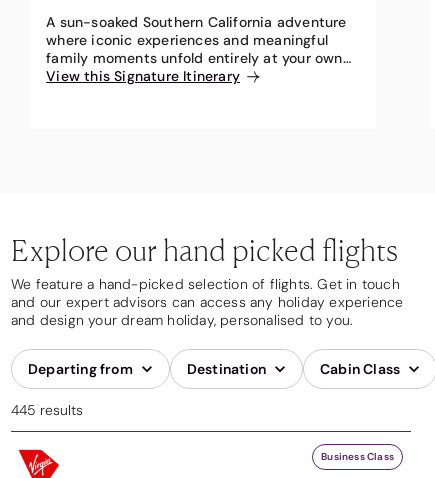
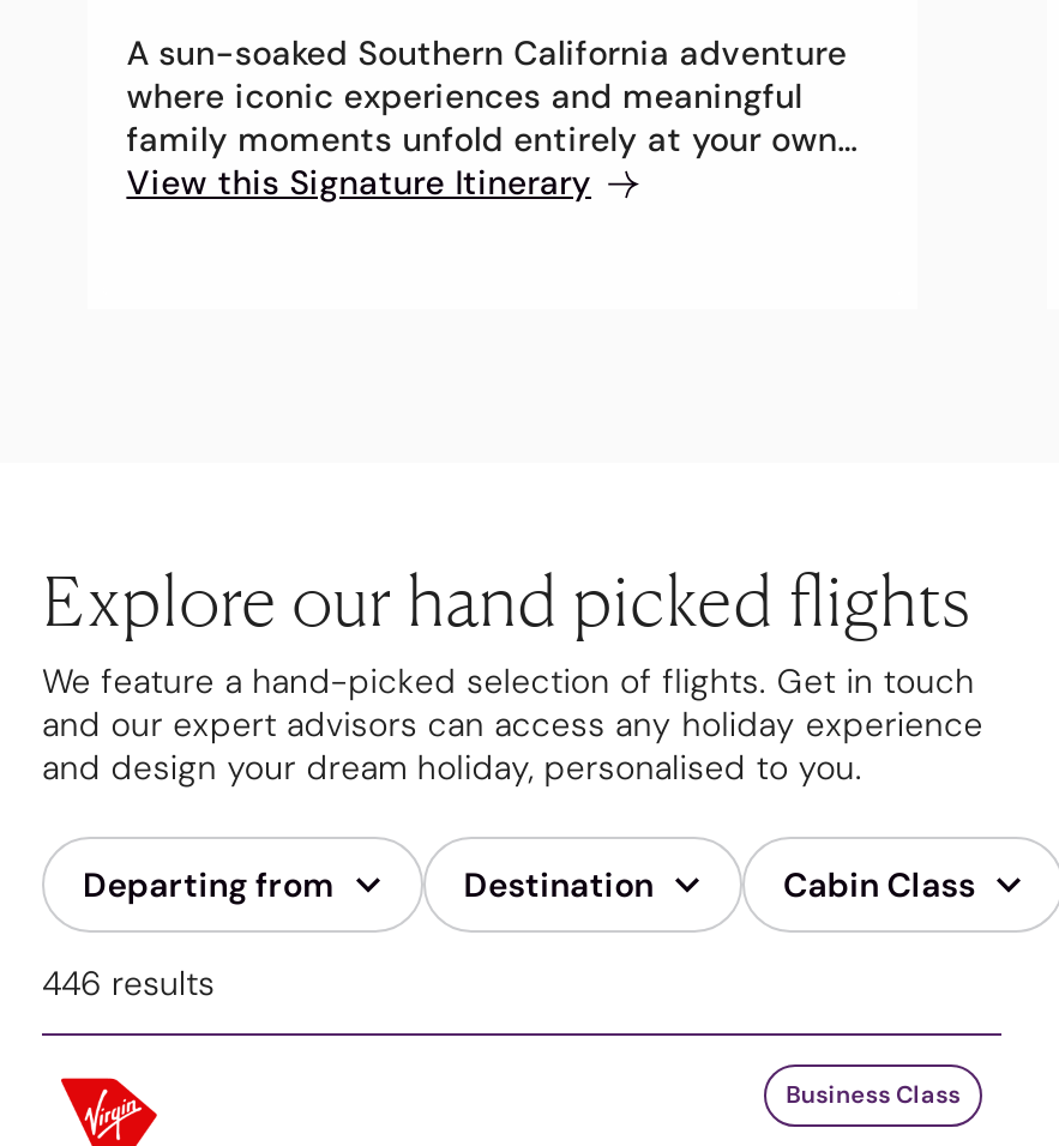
[11,401,83,419] 445 results -> [42,961,215,1005] 446 results

